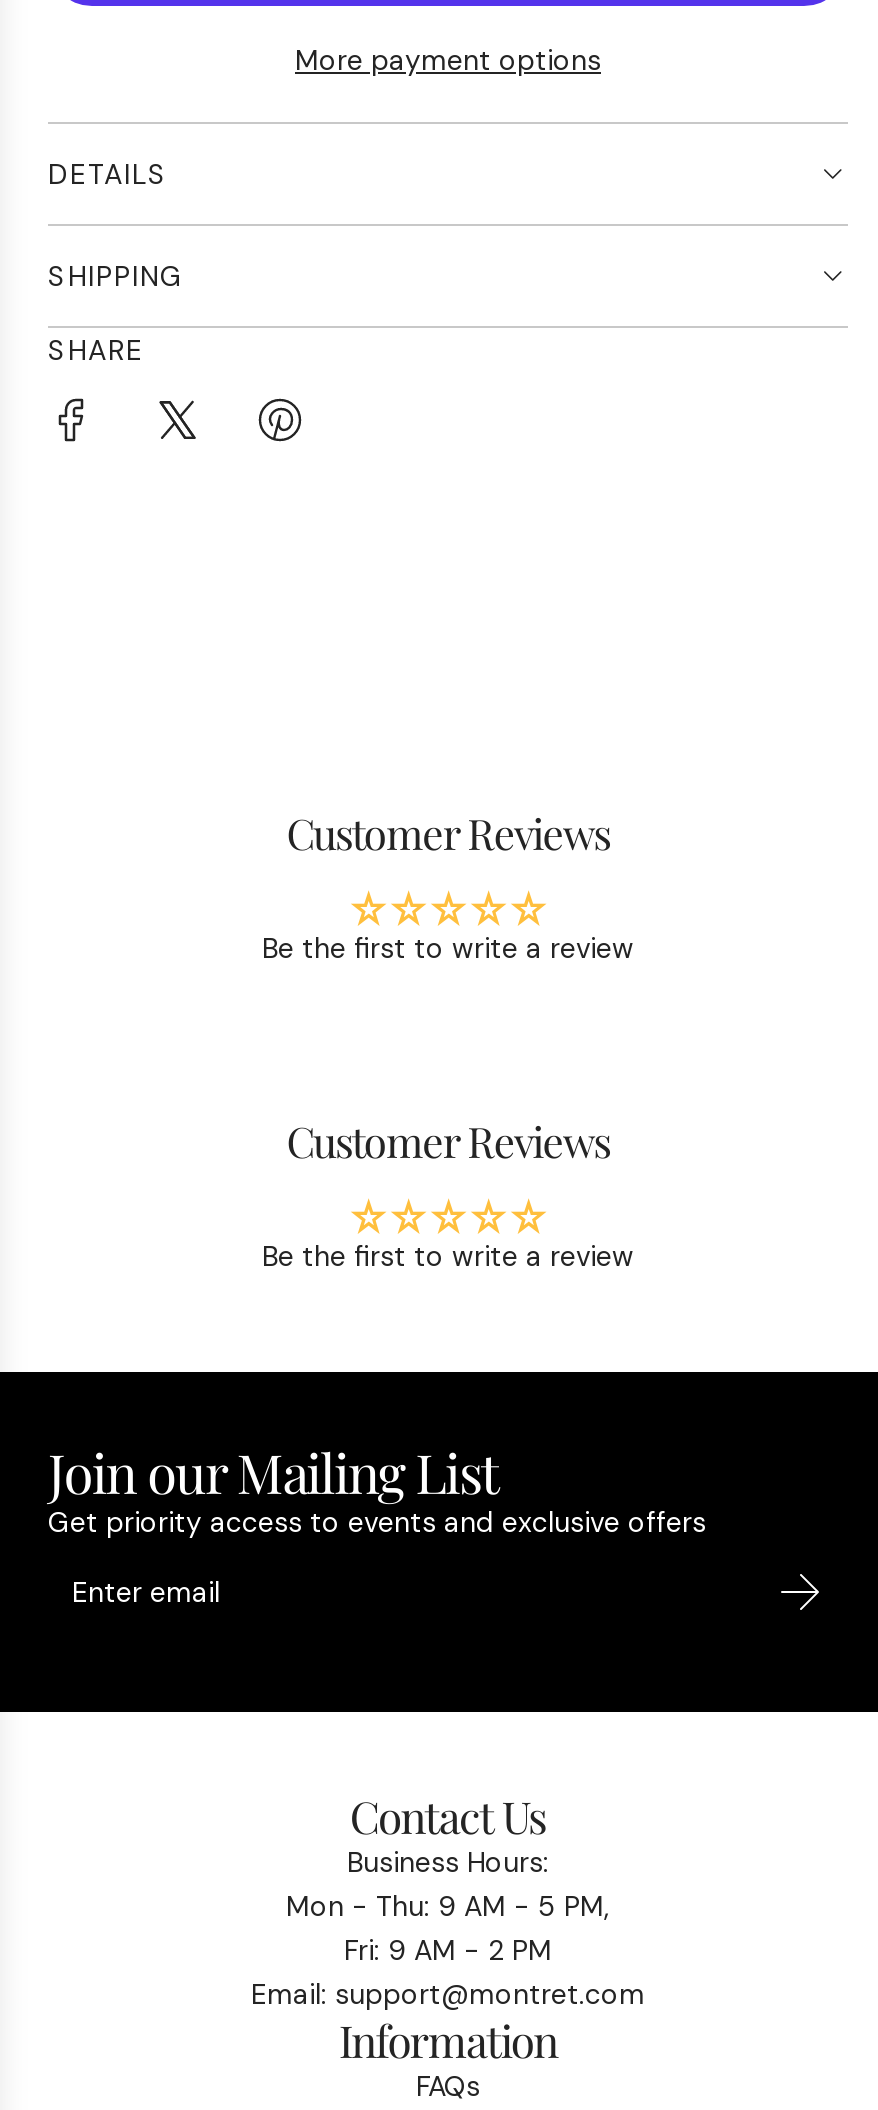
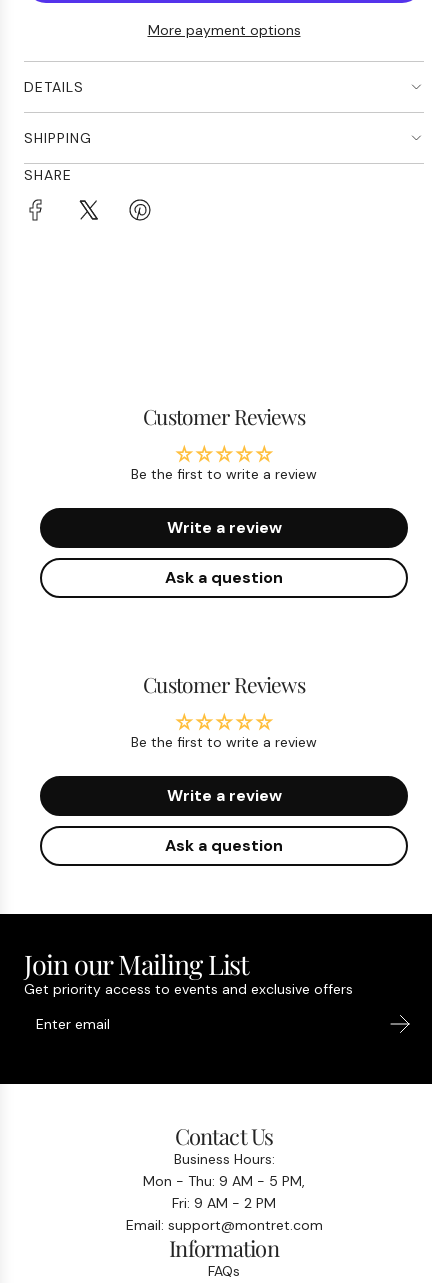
none -> [165,517,283,588] Write a review | Ask a question
none -> [165,785,283,856] Write a review | Ask a question

